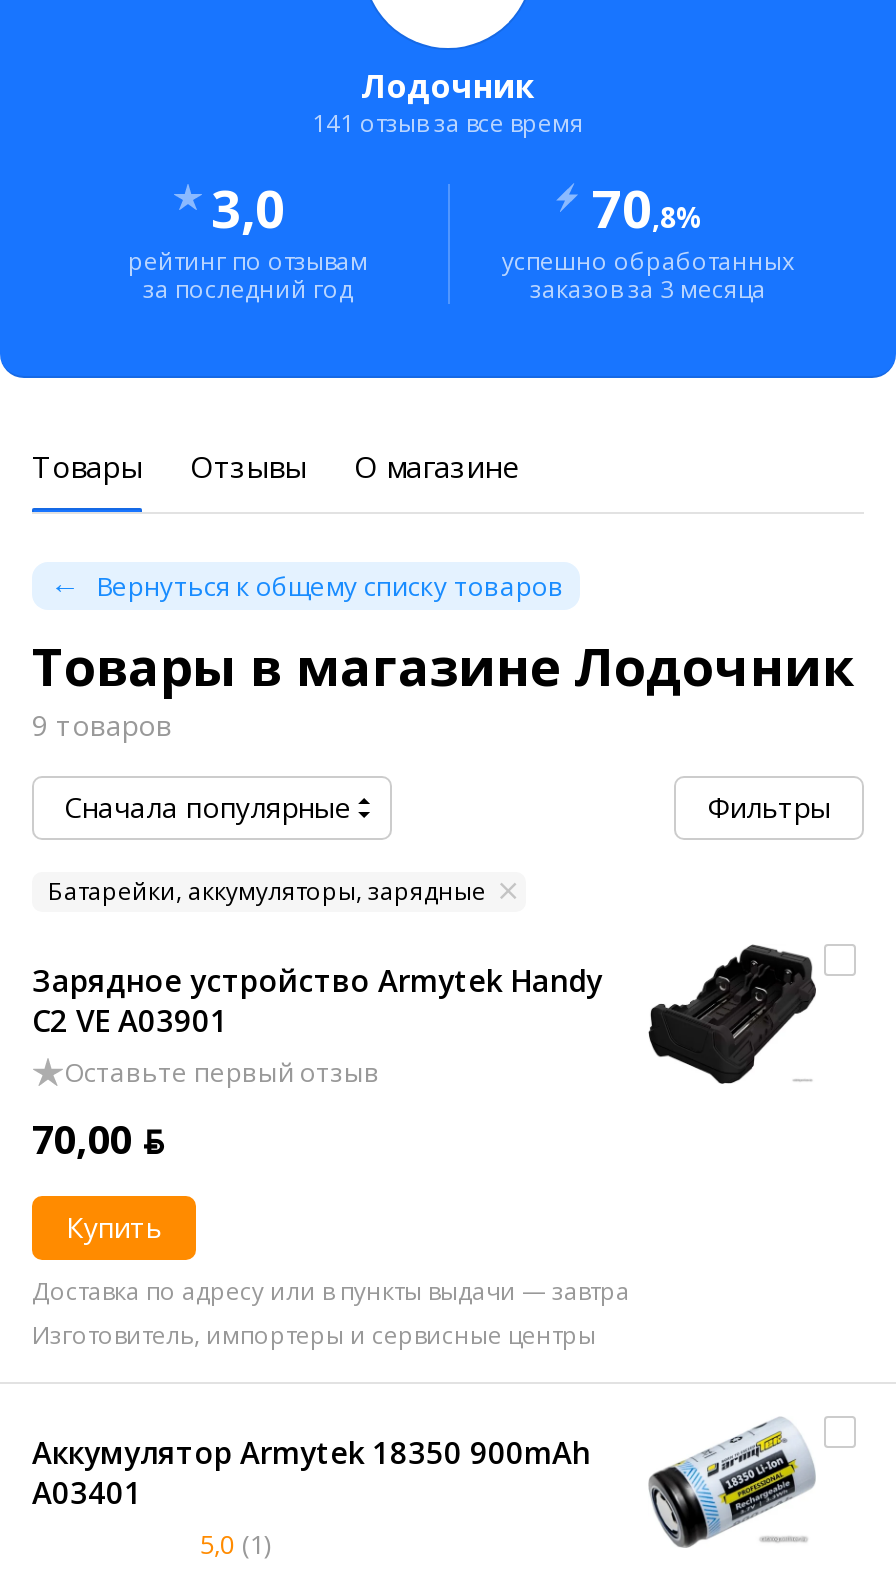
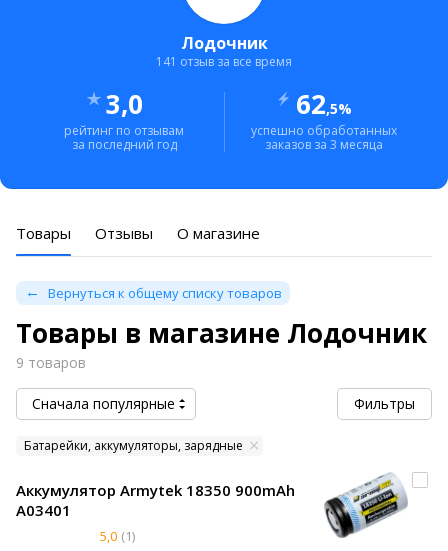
[592,172,704,244] 70,8% -> [296,86,352,122] 62,5%
[32,942,818,1352] [image] | 70,00 ƃ | Купить | Доставка по адресу или в пункты выдачи — завтра | Изготовитель, импортеры и сервисные центры -> none
[32,960,602,1090] Зарядное устройство Armytek Handy | C2 VE A03901 | Оставьте первый отзыв -> none

